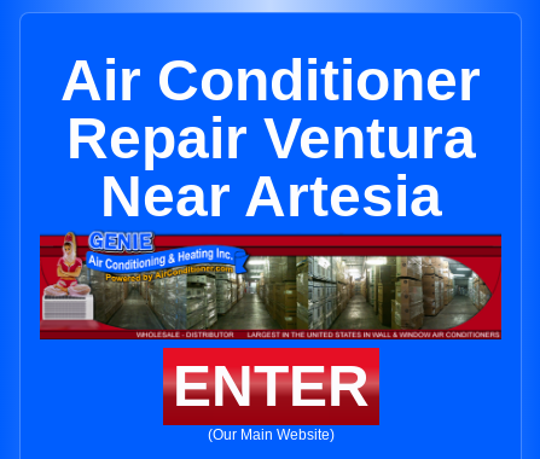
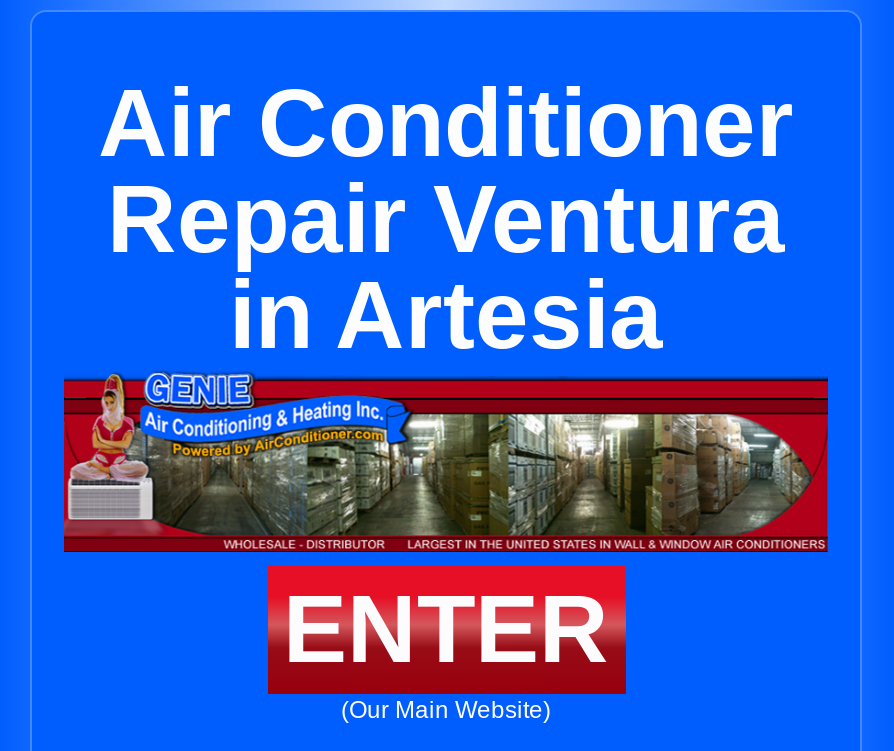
[100,164,442,228] Near Artesia -> [229,262,663,368] in Artesia

